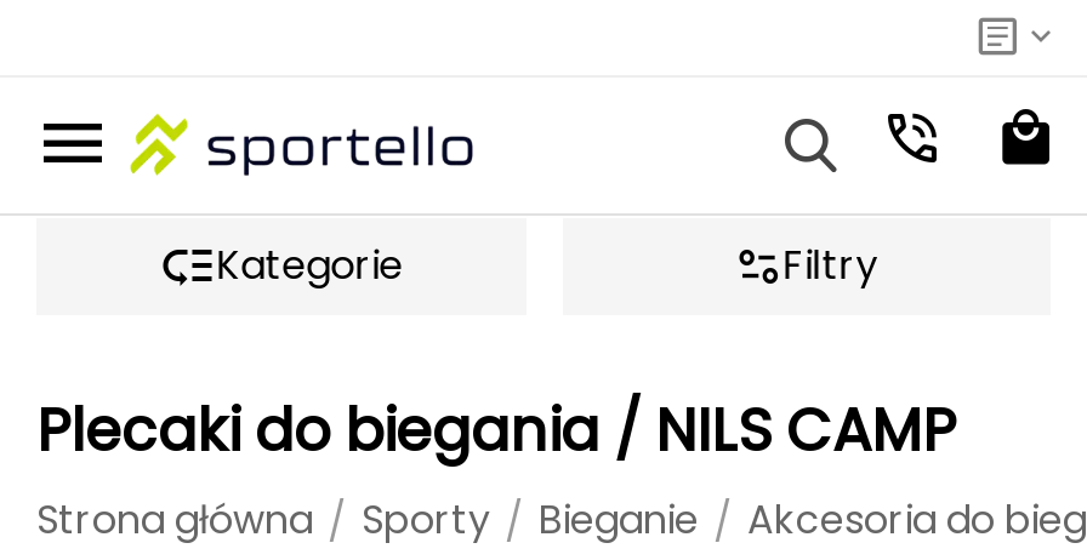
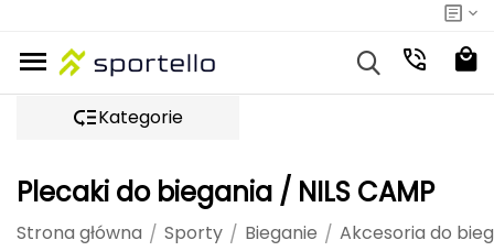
[783,238,878,293] Filtry -> none

